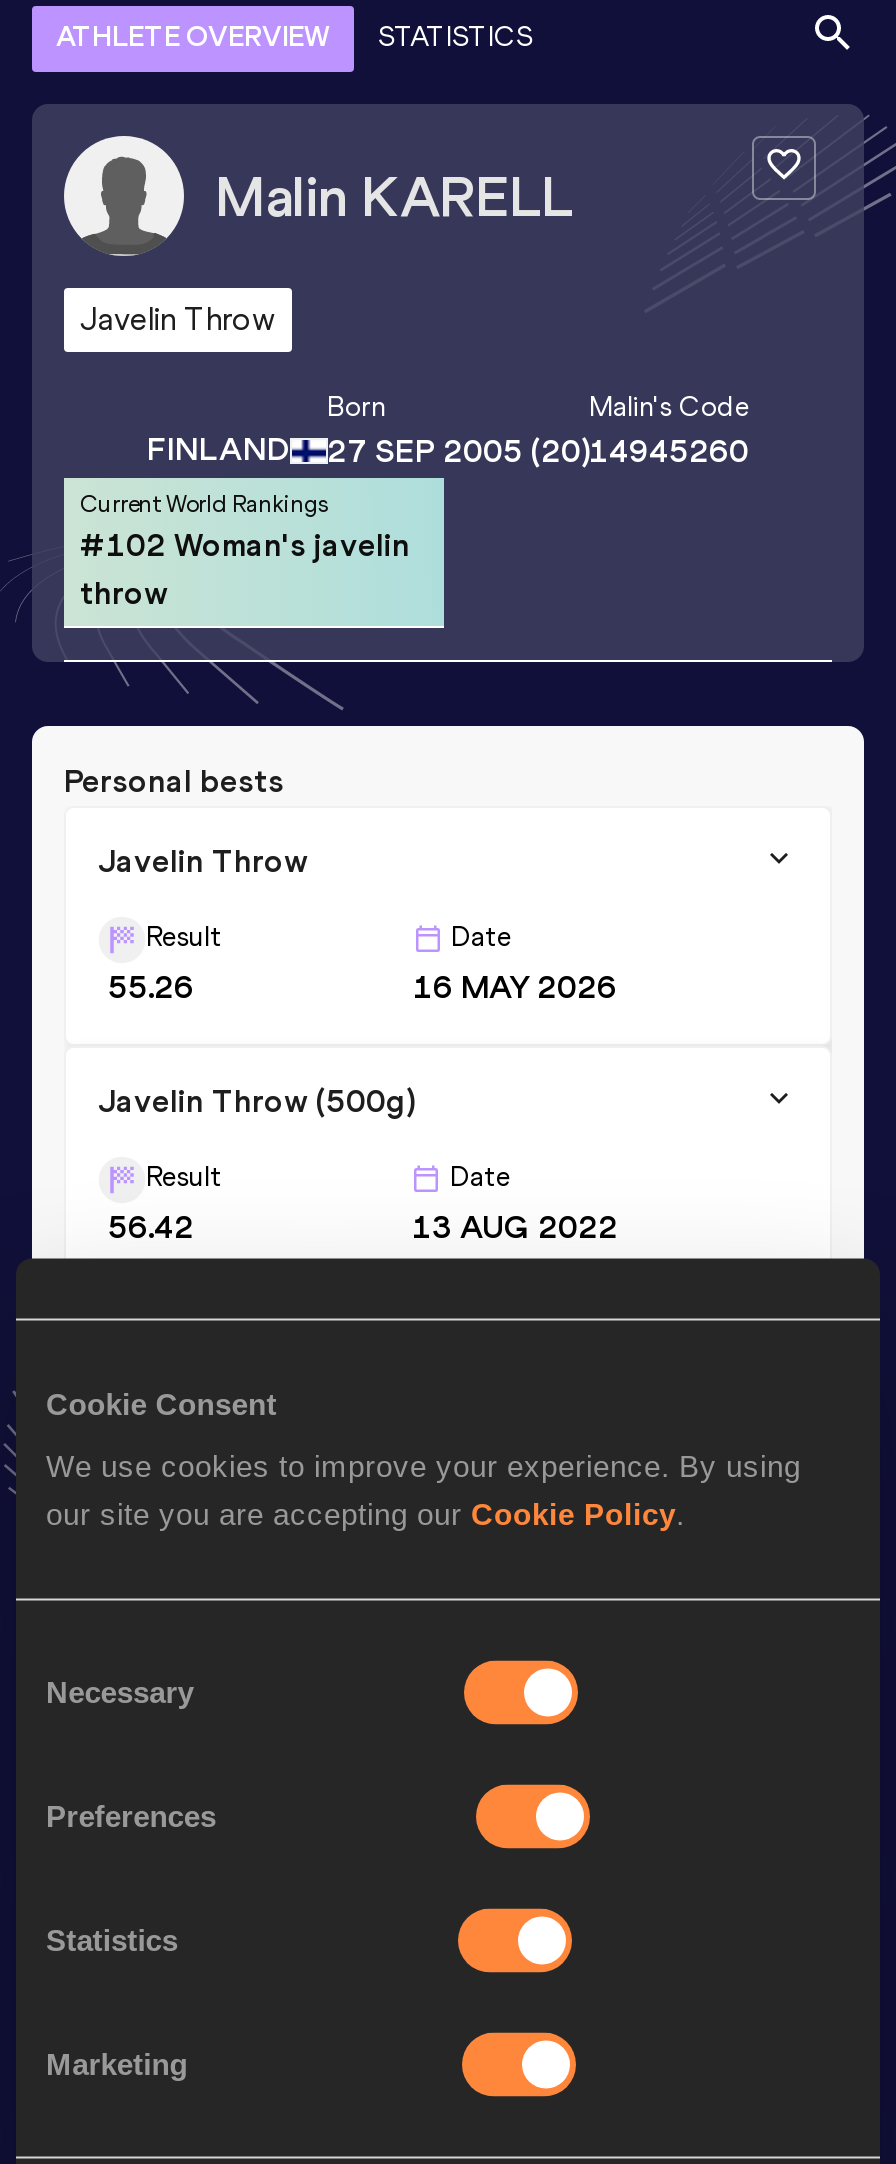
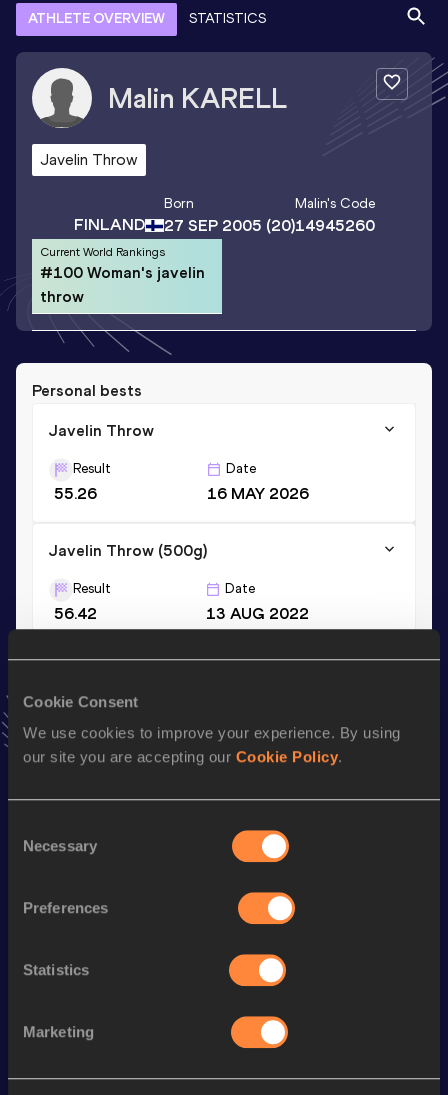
[80,525,410,563] #102 Woman's javelin -> [40,262,205,281] #100 Woman's javelin

